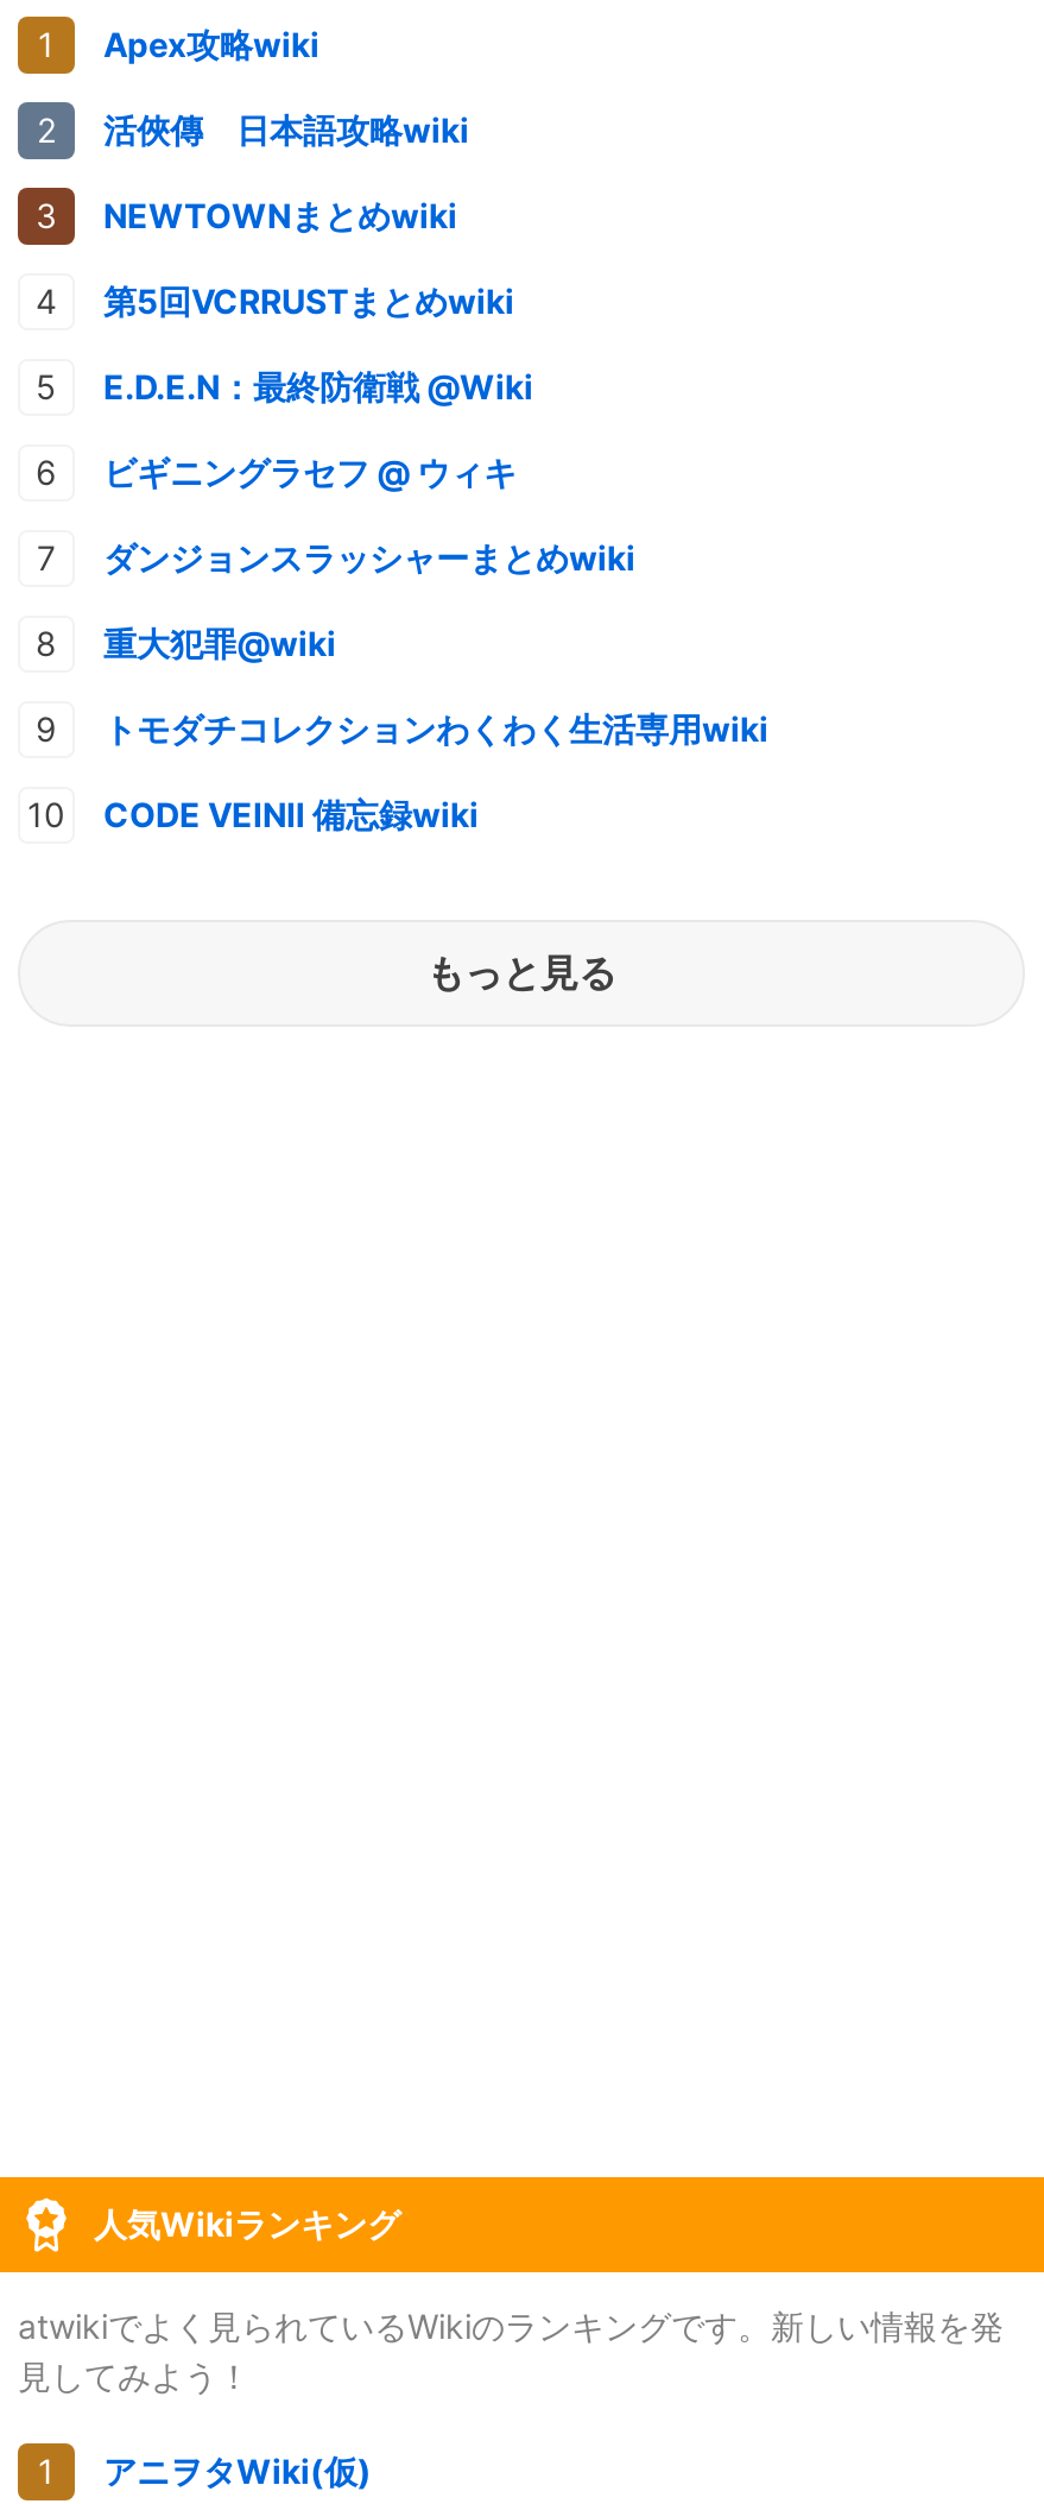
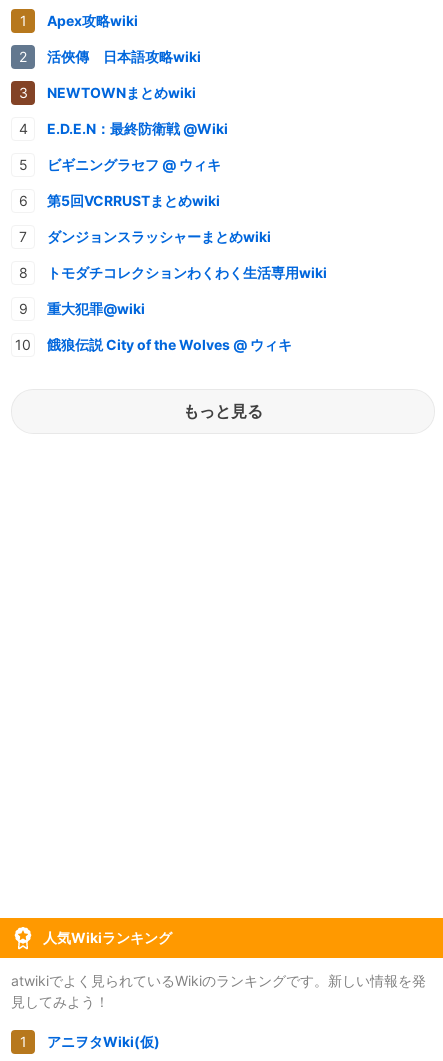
moved [103,281,514,322] -> [47,192,220,209]: 第5回VCRRUSTまとめwiki
moved [103,367,533,493] -> [47,120,228,173]: E.D.E.N：最終防衛戦 @Wiki | ビギニングラセフ @ ウィキ
moved [103,624,336,664] -> [47,300,145,317]: 重大犯罪@wiki
moved [103,709,768,750] -> [47,264,327,281]: トモダチコレクションわくわく生活専用wiki
[103,795,479,835] CODE VEINⅡ 備忘録wiki -> [47,336,292,353] 餓狼伝説 City of the Wolves @ ウィキ

